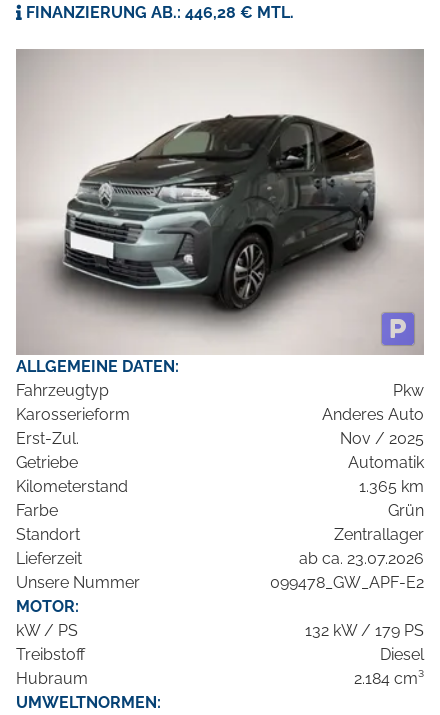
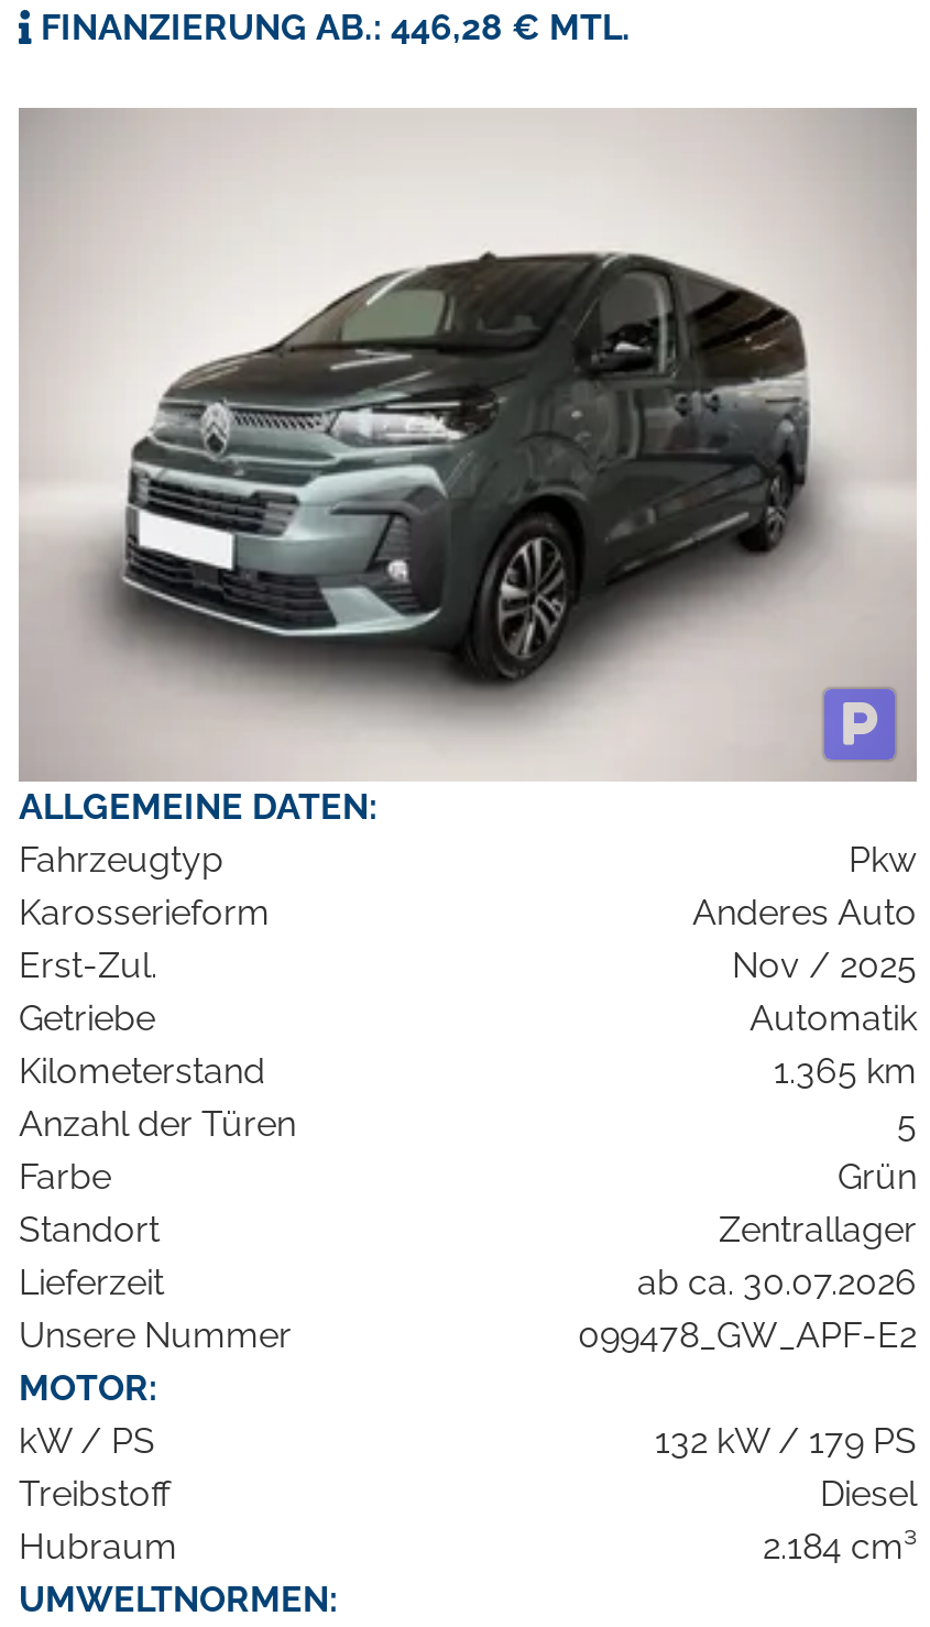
none -> [19,1103,917,1145] Anzahl der Türen | 5
[299,549,424,568] ab ca. 23.07.2026 -> [637,1262,917,1304] ab ca. 30.07.2026

